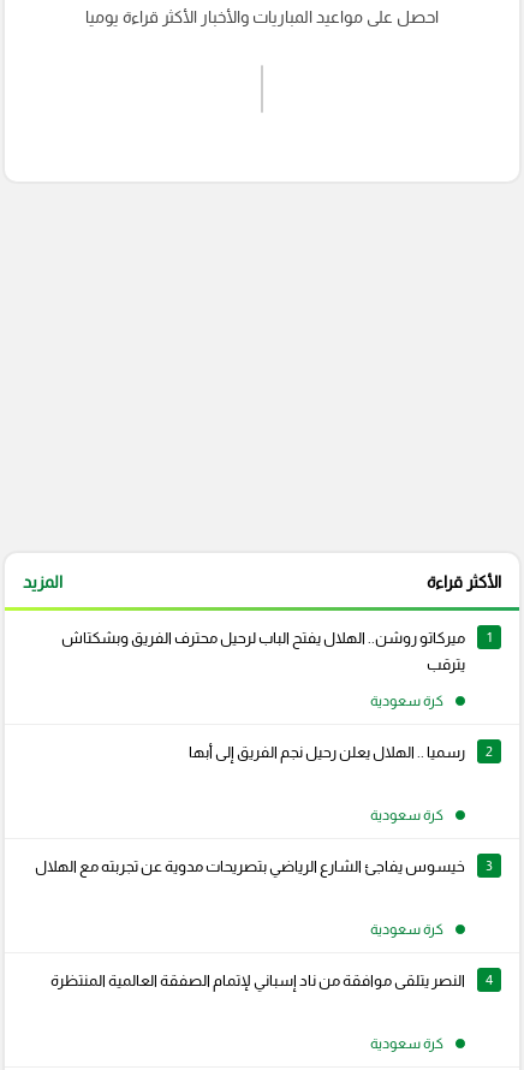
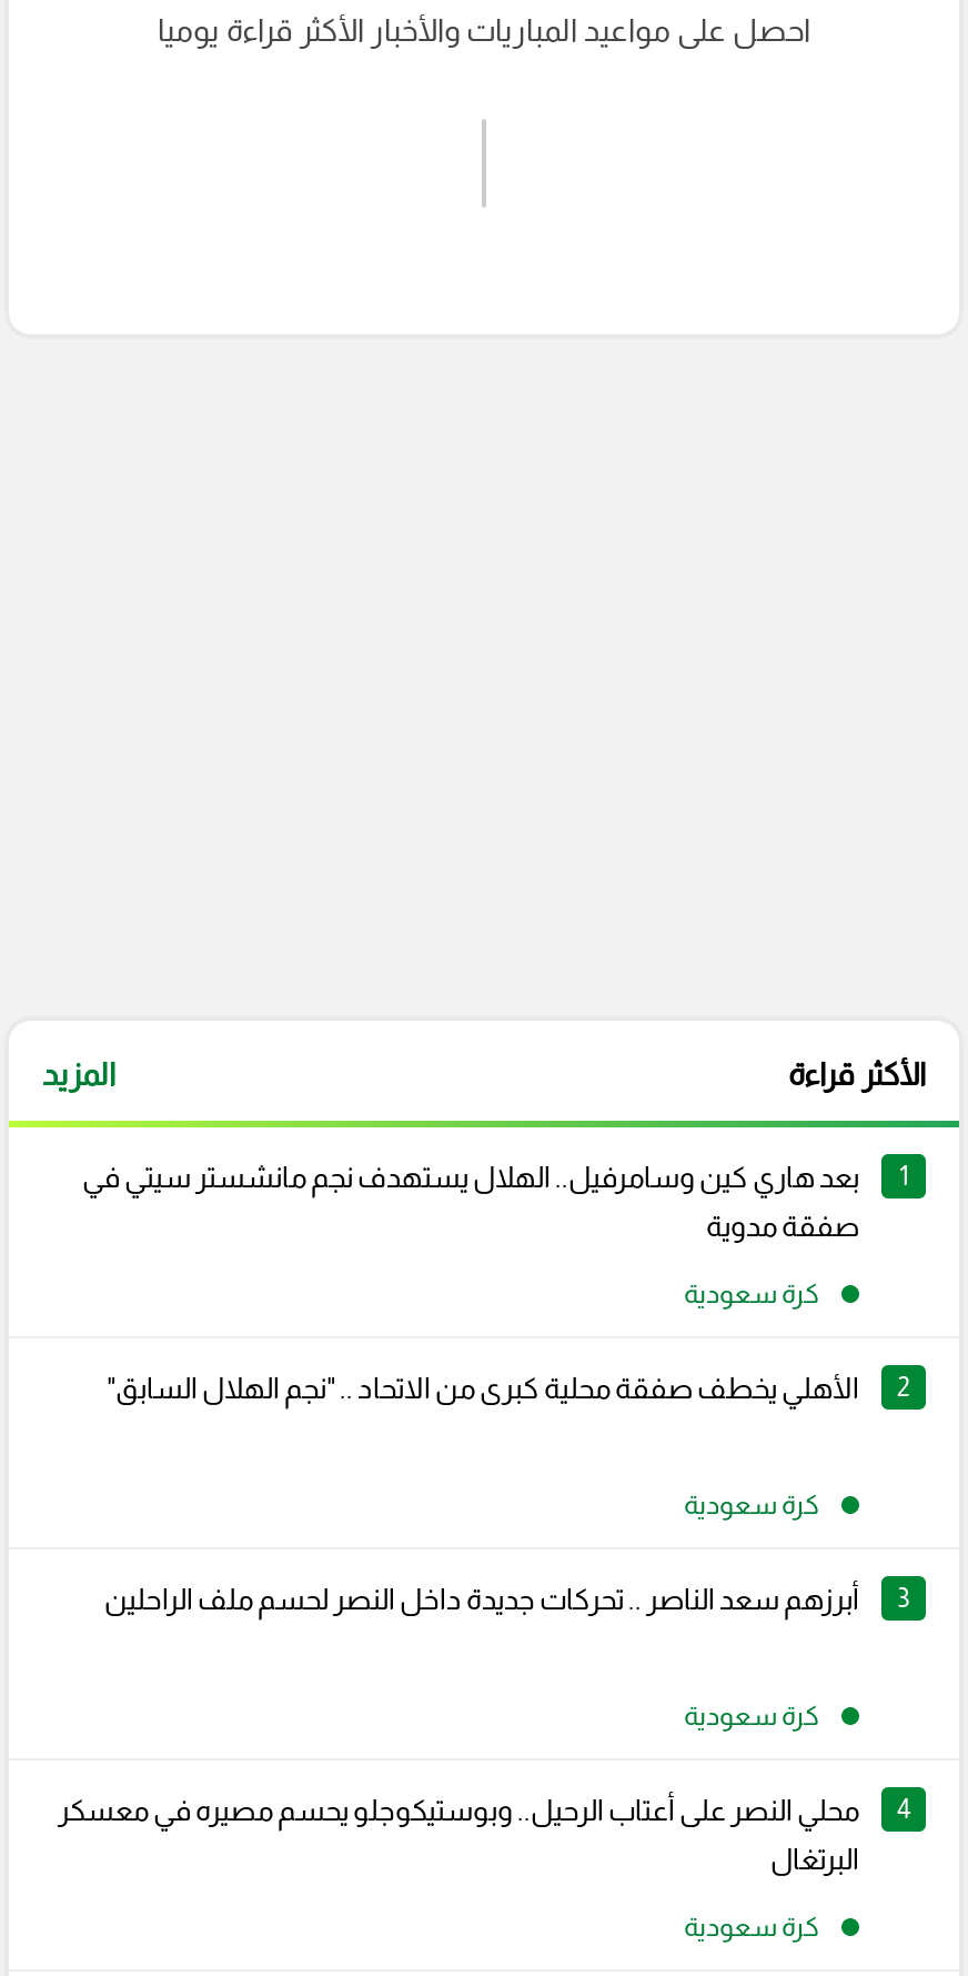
[61,629,465,647] ميركاتو روشن.. الهلال يفتح الباب لرحيل محترف الفريق وبشكتاش -> [82,1161,859,1195] بعد هاري كين وسامرفيل.. الهلال يستهدف نجم مانشستر سيتي في
[427,656,465,674] يترقب -> [706,1210,859,1244] صفقة مدوية
[189,743,465,761] رسميا .. الهلال يعلن رحيل نجم الفريق إلى أبها -> [107,1372,859,1406] الأهلي يخطف صفقة محلية كبرى من الاتحاد .. "نجم الهلال السابق"
[35,858,465,876] خيسوس يفاجئ الشارع الرياضي بتصريحات مدوية عن تجربته مع الهلال -> [104,1583,859,1617] أبرزهم سعد الناصر .. تحركات جديدة داخل النصر لحسم ملف الراحلين
[50,972,465,990] النصر يتلقى موافقة من ناد إسباني لإتمام الصفقة العالمية المنتظرة -> [58,1795,859,1877] محلي النصر على أعتاب الرحيل.. وبوستيكوجلو يحسم مصيره في معسكر | البرتغال

